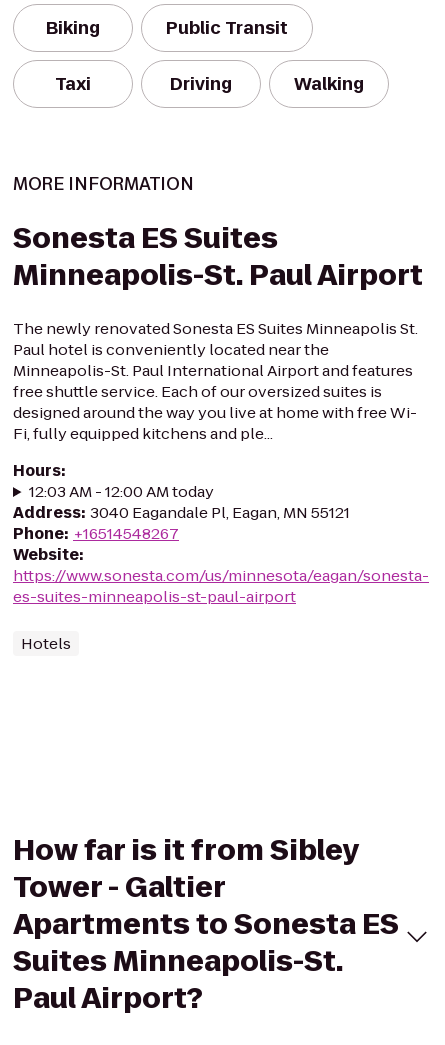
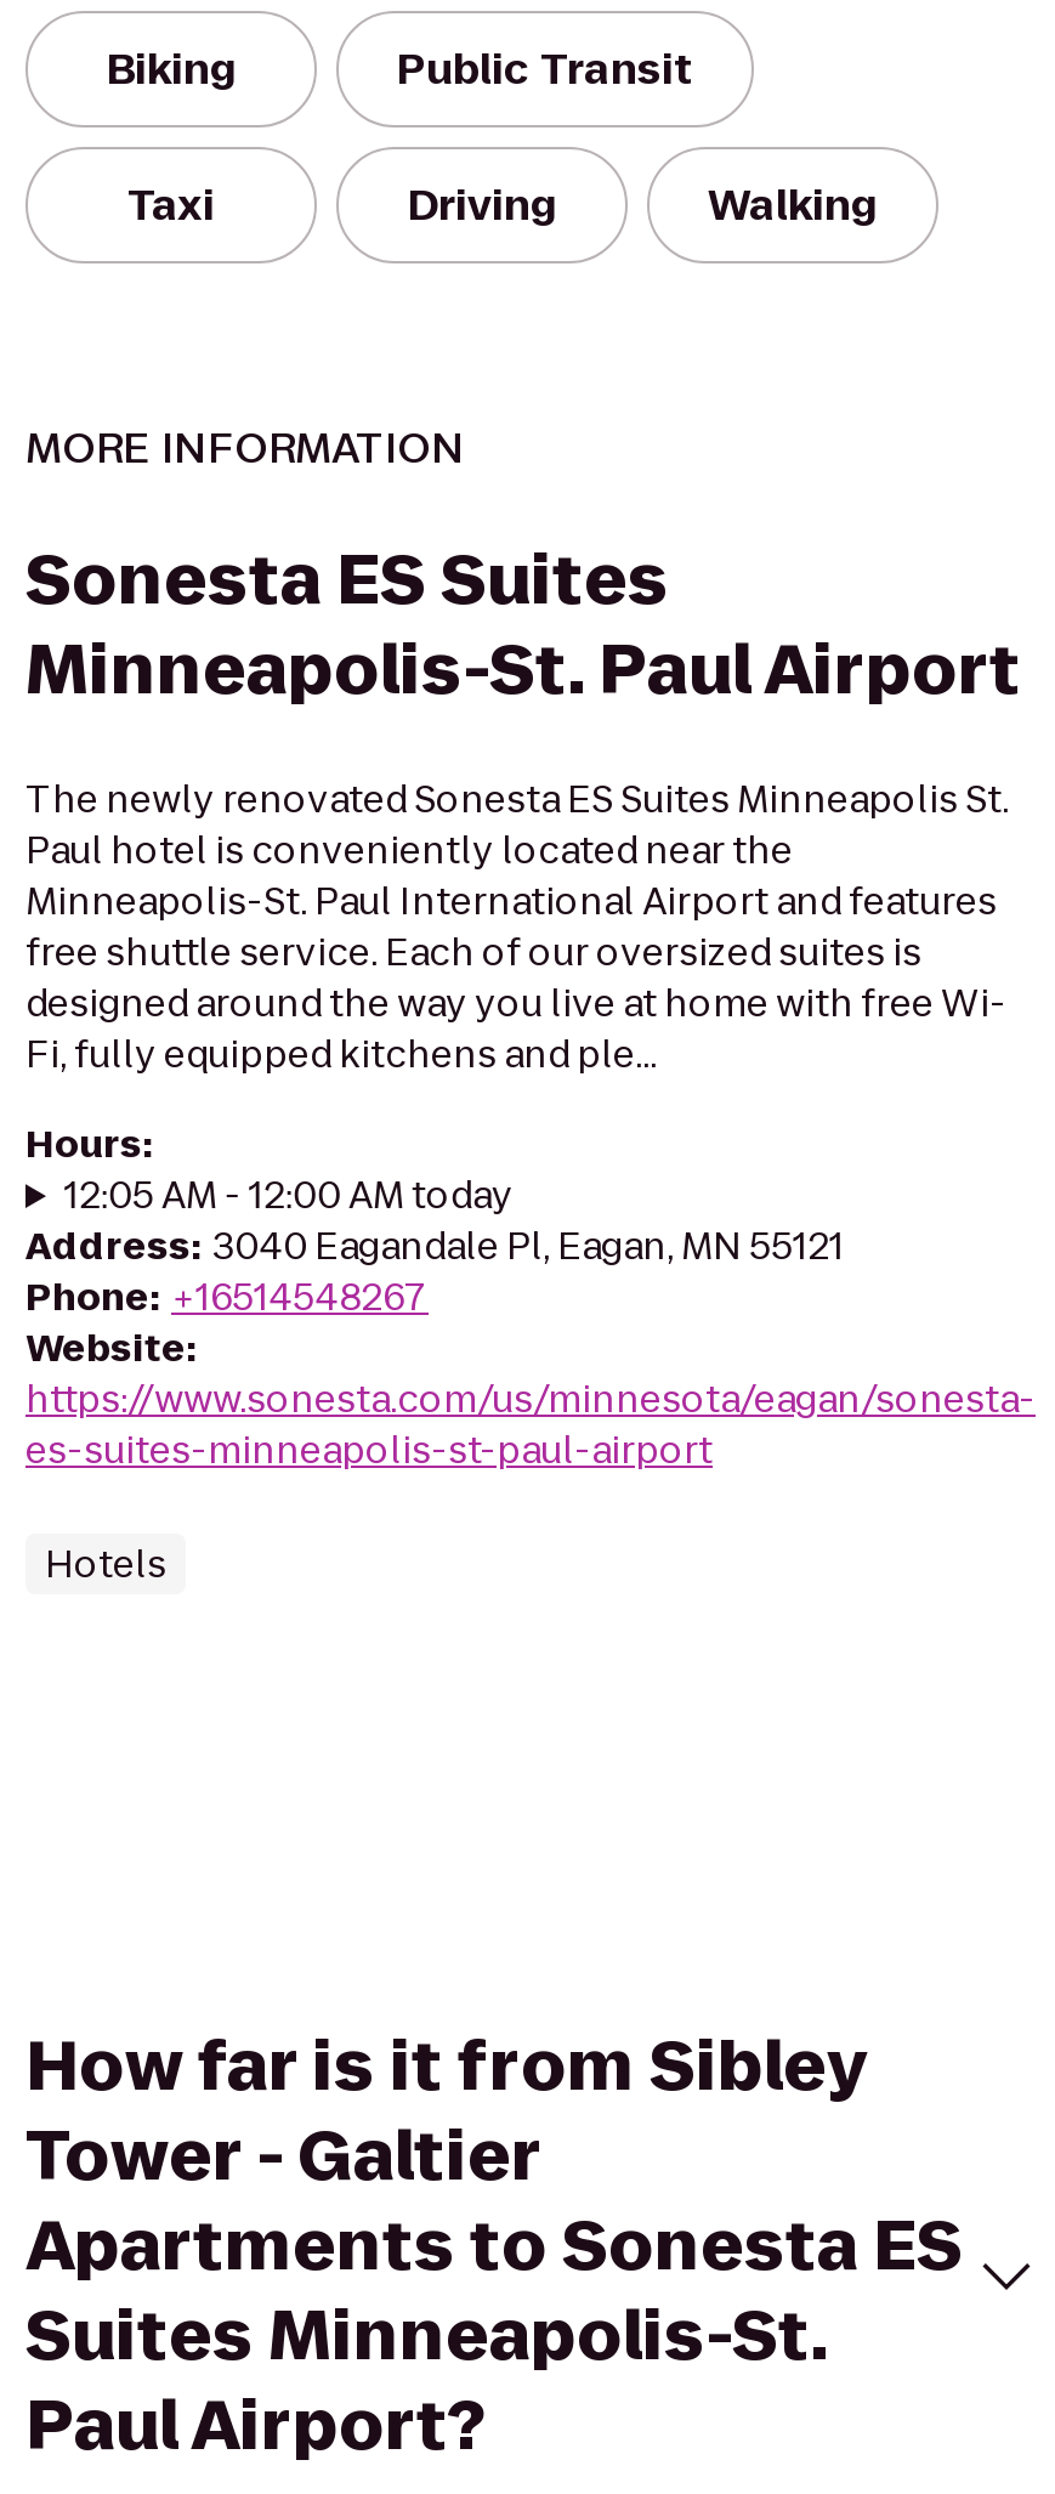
[29,481,214,502] 12:03 AM - 12:00 AM today -> [64,1169,513,1220] 12:05 AM - 12:00 AM today

